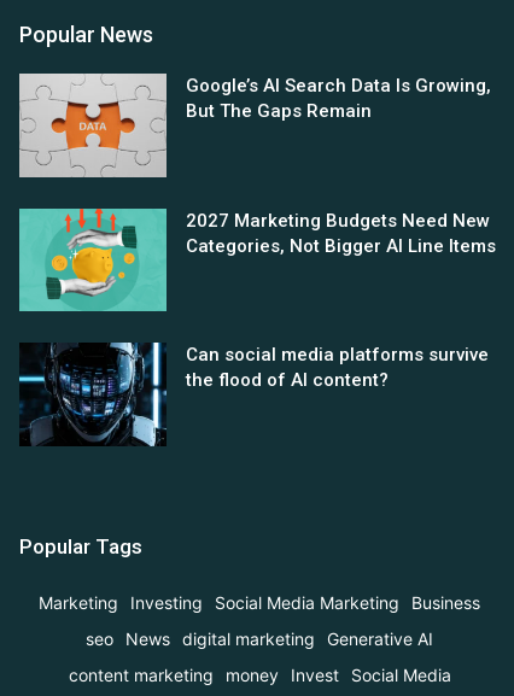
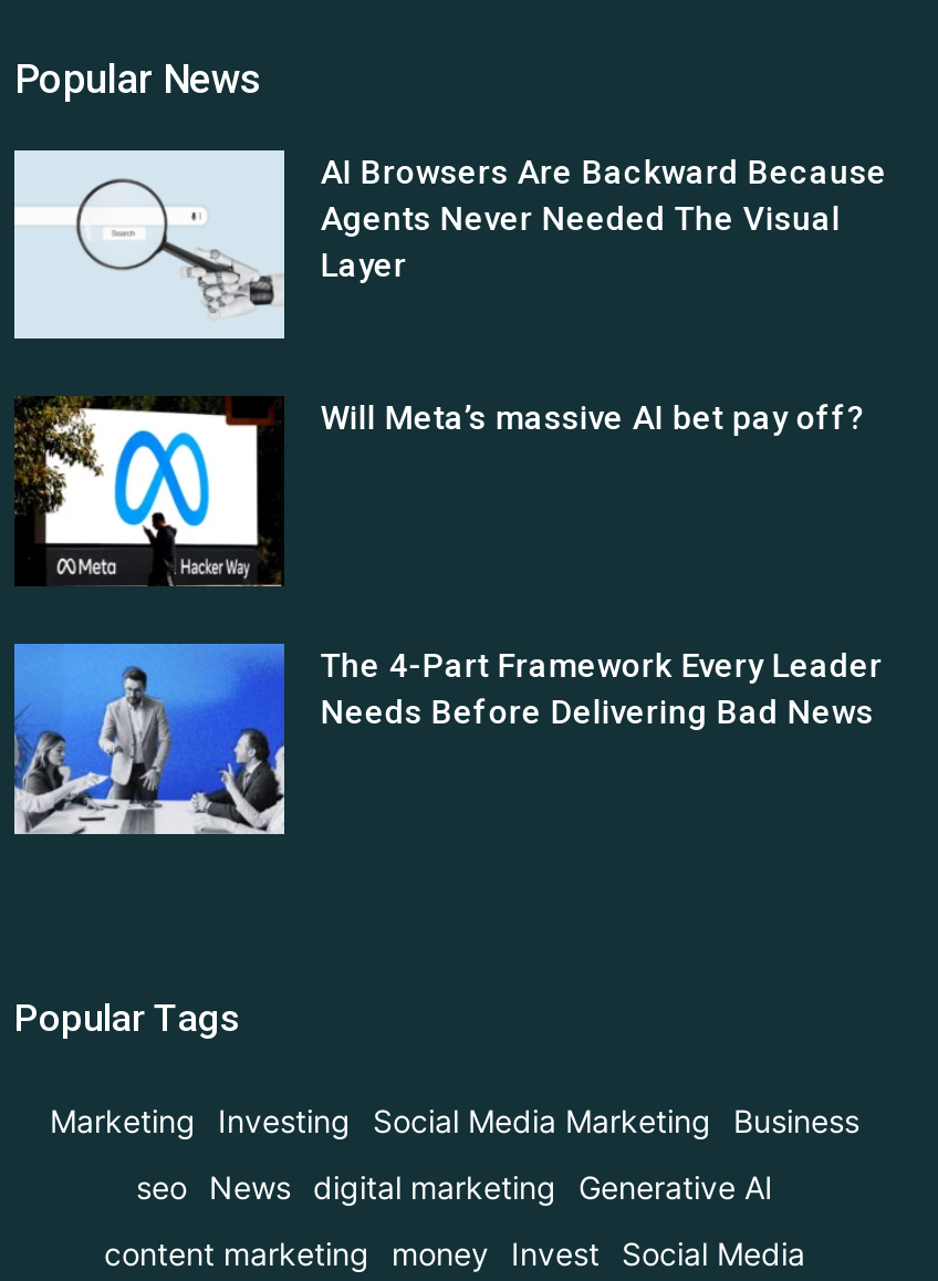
[19,74,492,177] [image] | Google’s AI Search Data Is Growing, | But The Gaps Remain -> [17,149,887,335] [image] | AI Browsers Are Backward Because | Agents Never Needed The Visual | Layer
[18,207,496,312] [image] | 2027 Marketing Budgets Need New | Categories, Not Bigger AI Line Items -> [14,395,865,587] [image] | Will Meta’s massive AI bet pay off?
[18,341,489,448] [image] | Can social media platforms survive | the flood of AI content? -> [12,640,882,837] [image] | The 4-Part Framework Every Leader | Needs Before Delivering Bad News

